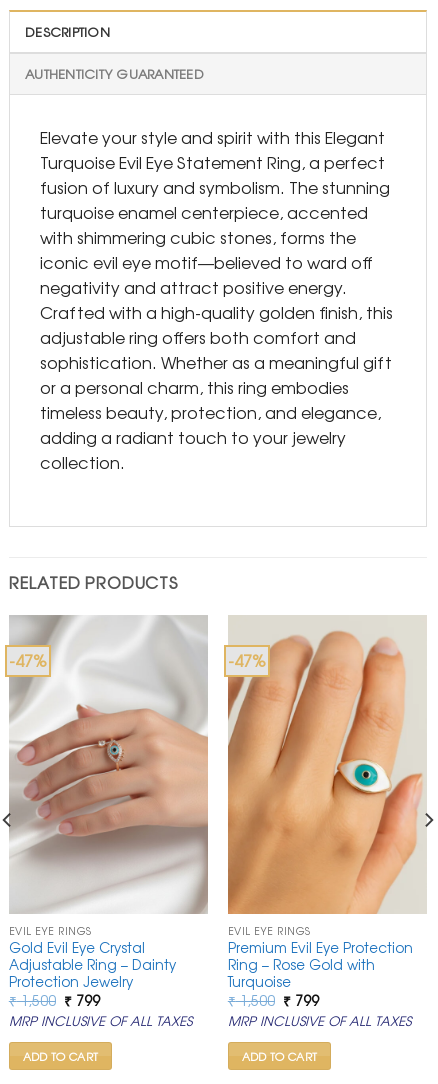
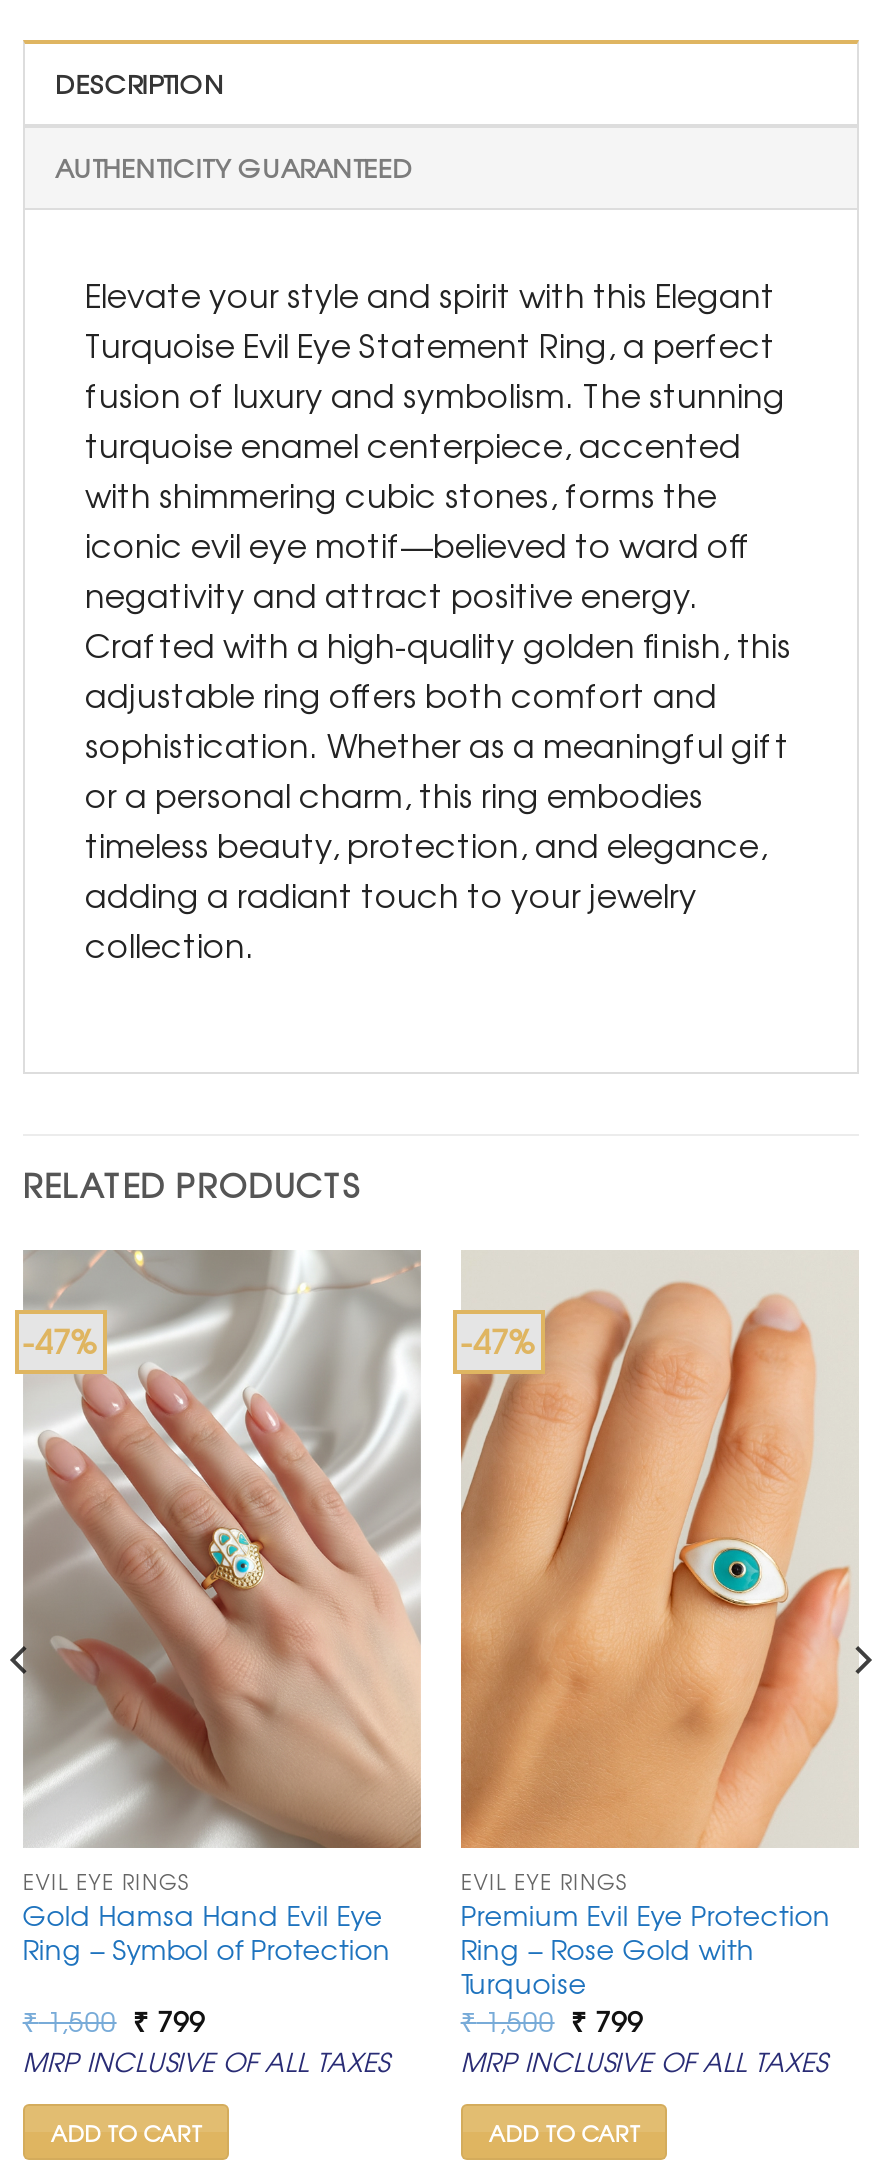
[9,616,208,991] [image] | Gold Evil Eye Crystal | Adjustable Ring – Dainty | Protection Jewelry -> [23,1250,421,1969] [image] | Gold Hamsa Hand Evil Eye | Ring – Symbol of Protection

